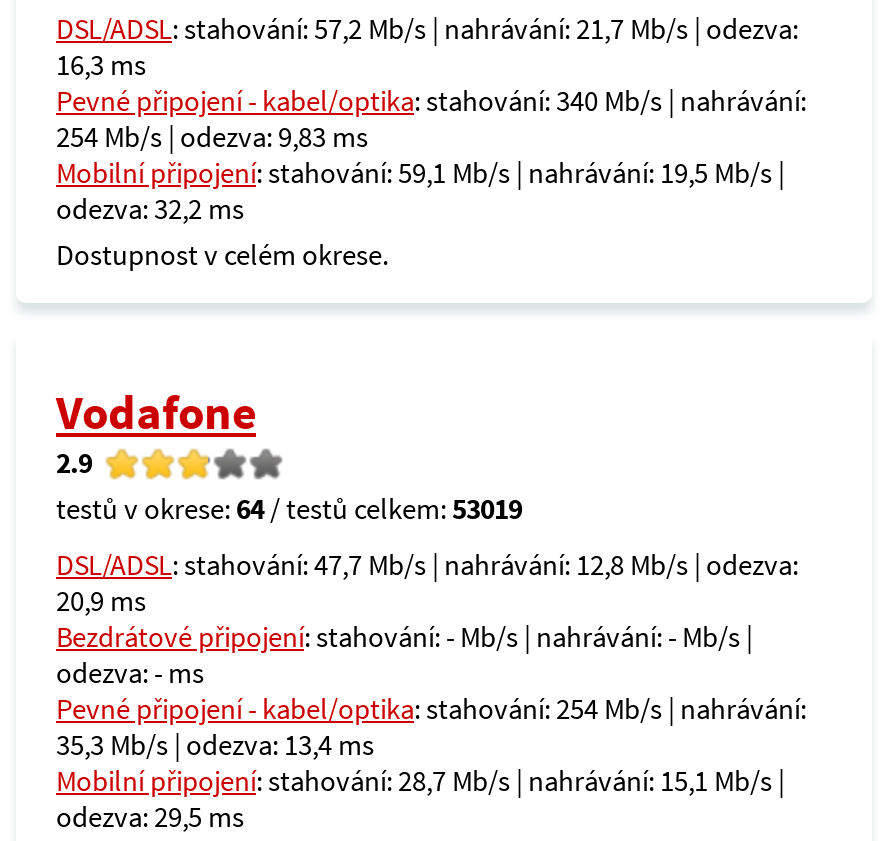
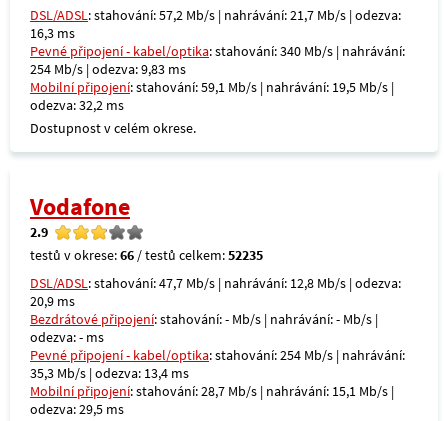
[56,491,522,527] testů v okrese: 64 / testů celkem: 53019 -> [30,246,263,264] testů v okrese: 66 / testů celkem: 52235

